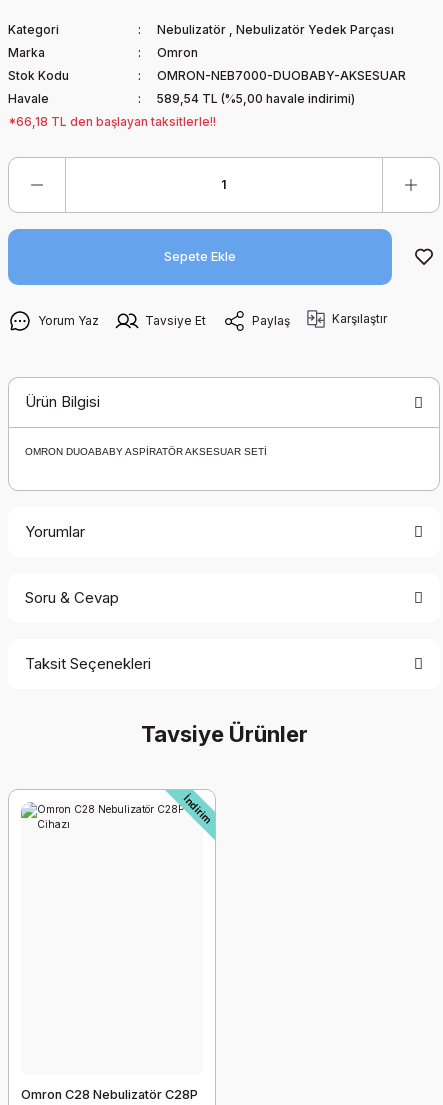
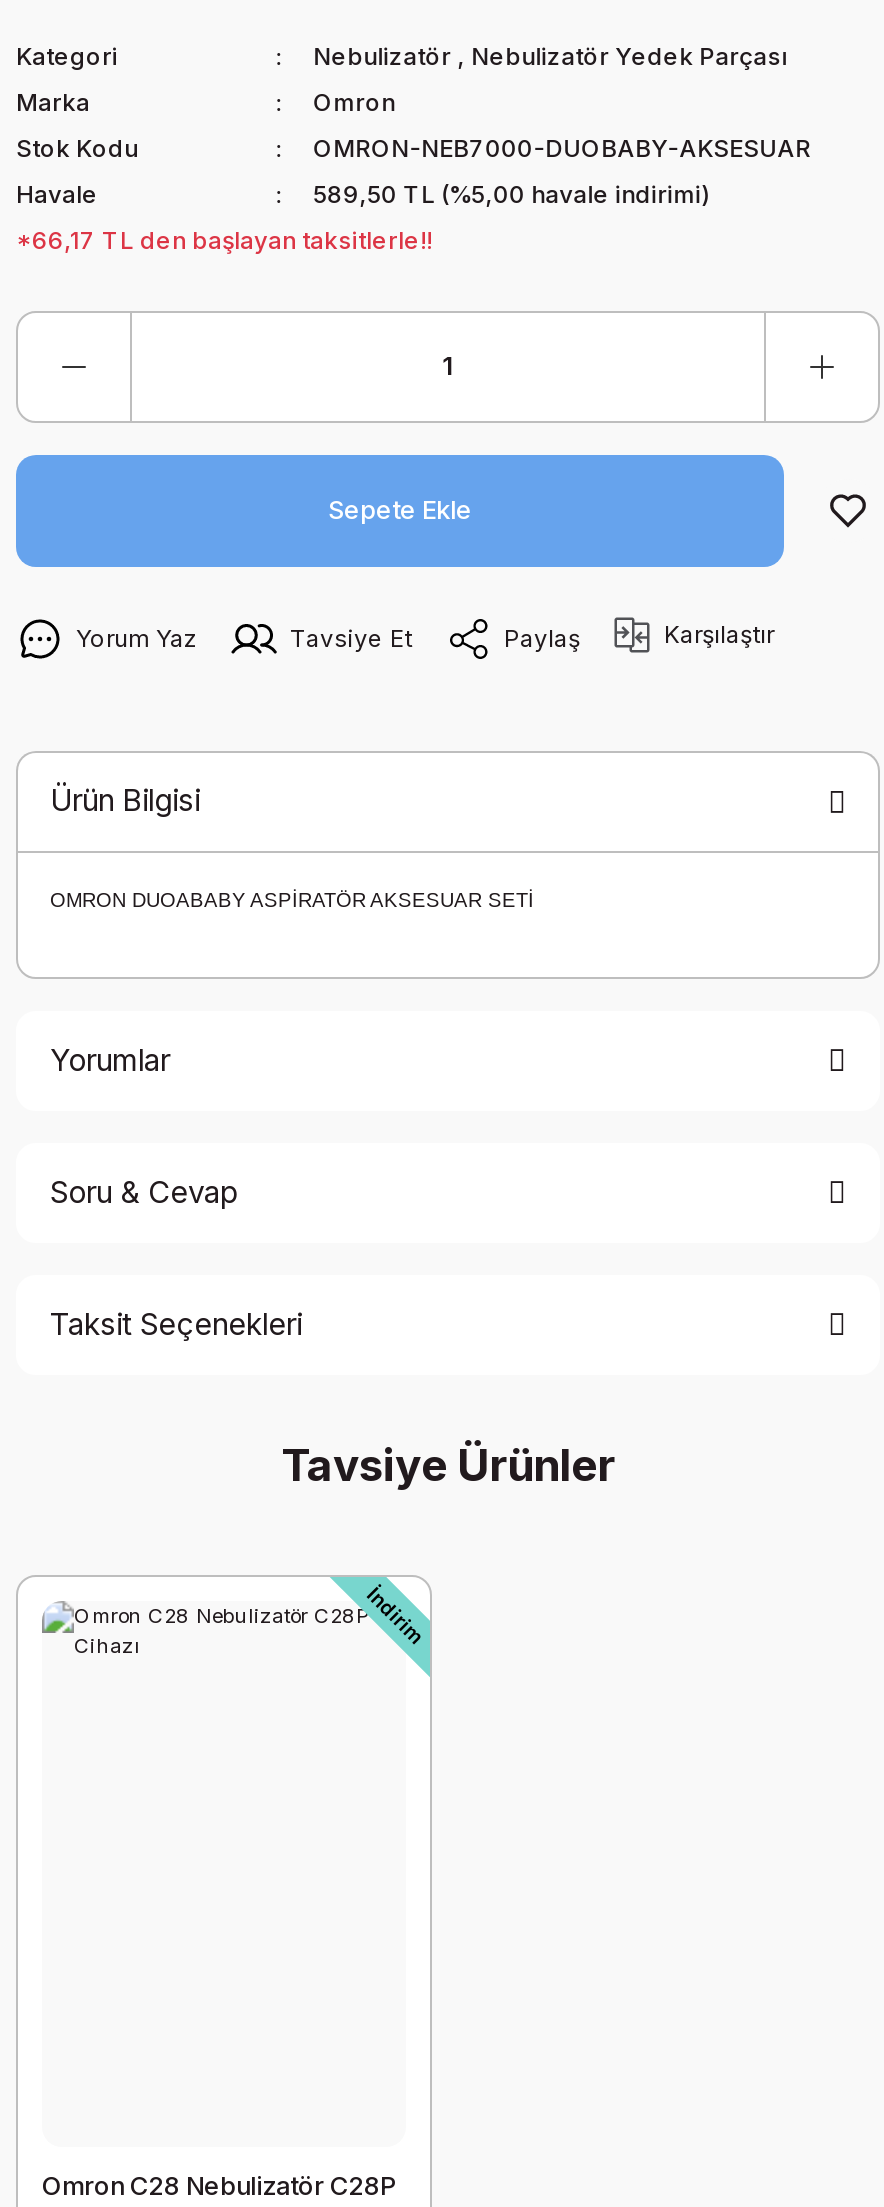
[157,90,355,105] 589,54 TL (%5,00 havale indirimi) -> [313,178,709,208] 589,50 TL (%5,00 havale indirimi)
[8,113,216,128] *66,18 TL den başlayan taksitlerle!! -> [16,224,432,254] *66,17 TL den başlayan taksitlerle!!

